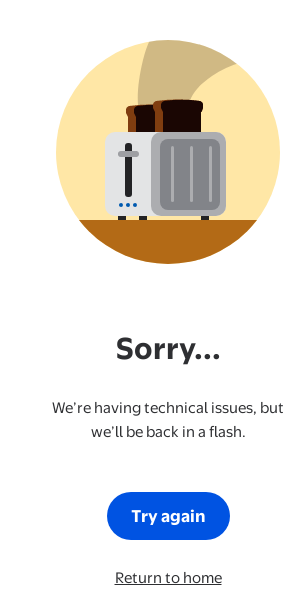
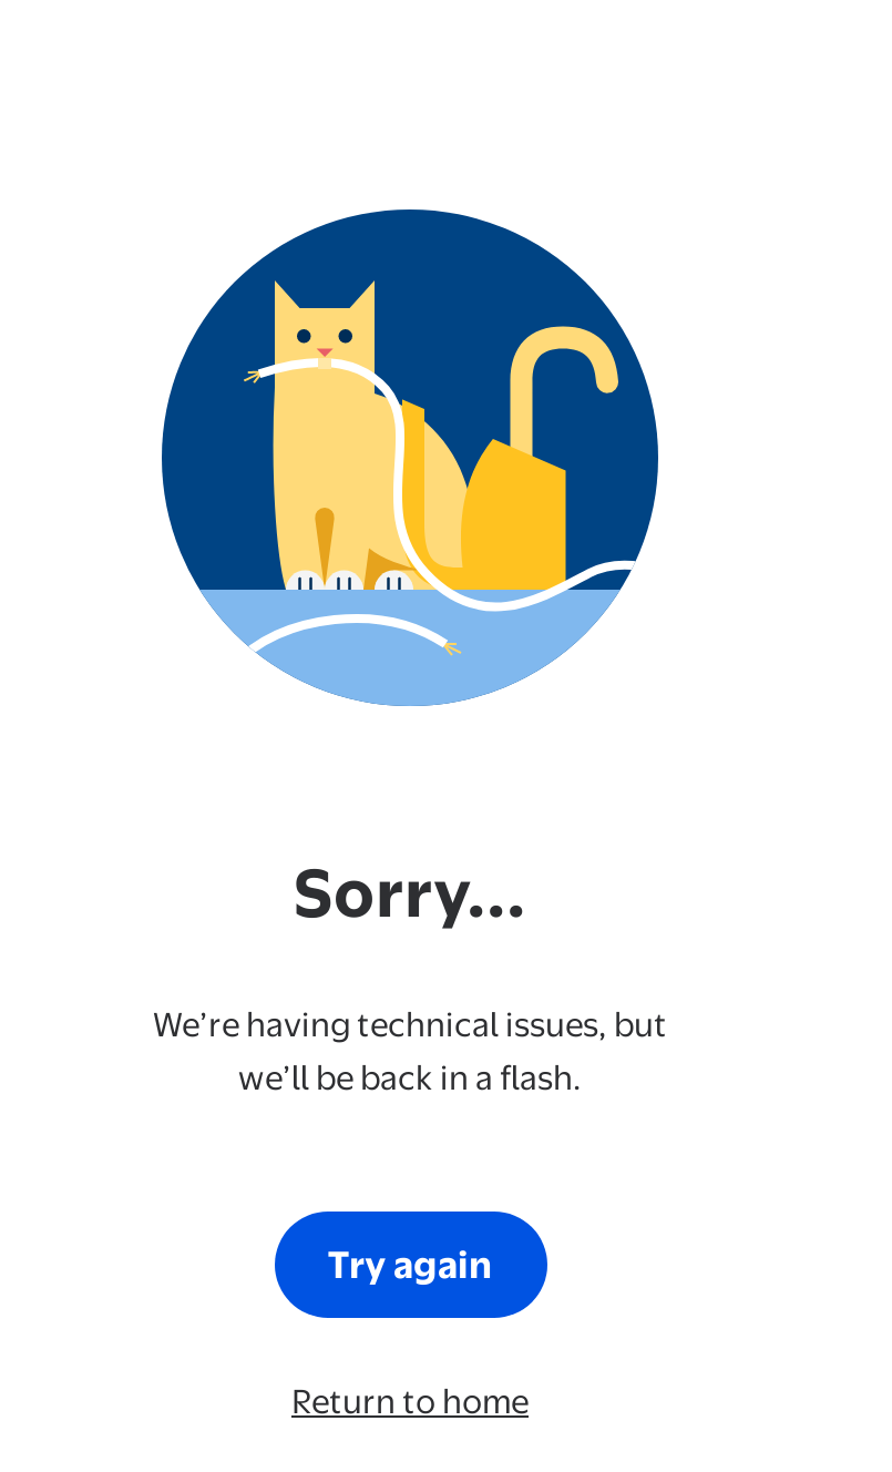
[56,40,280,265] [image] -> [160,207,660,708] [image]

